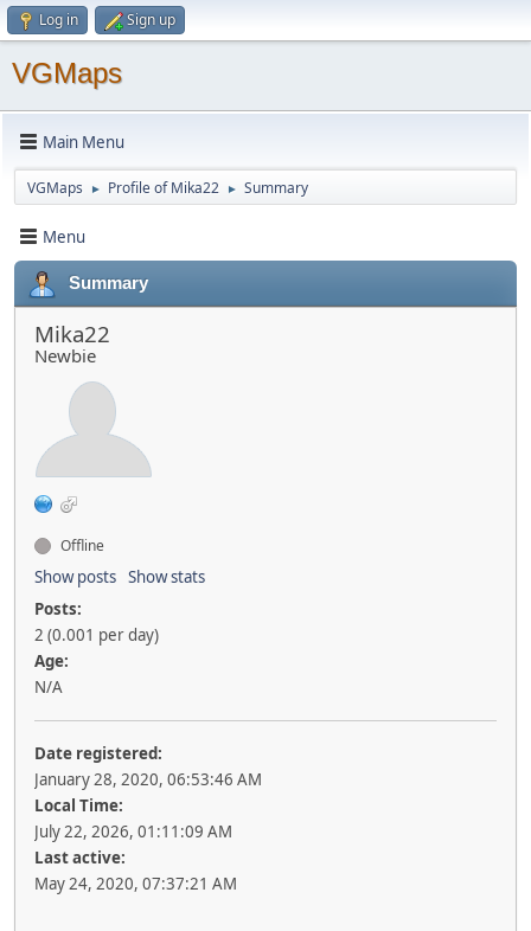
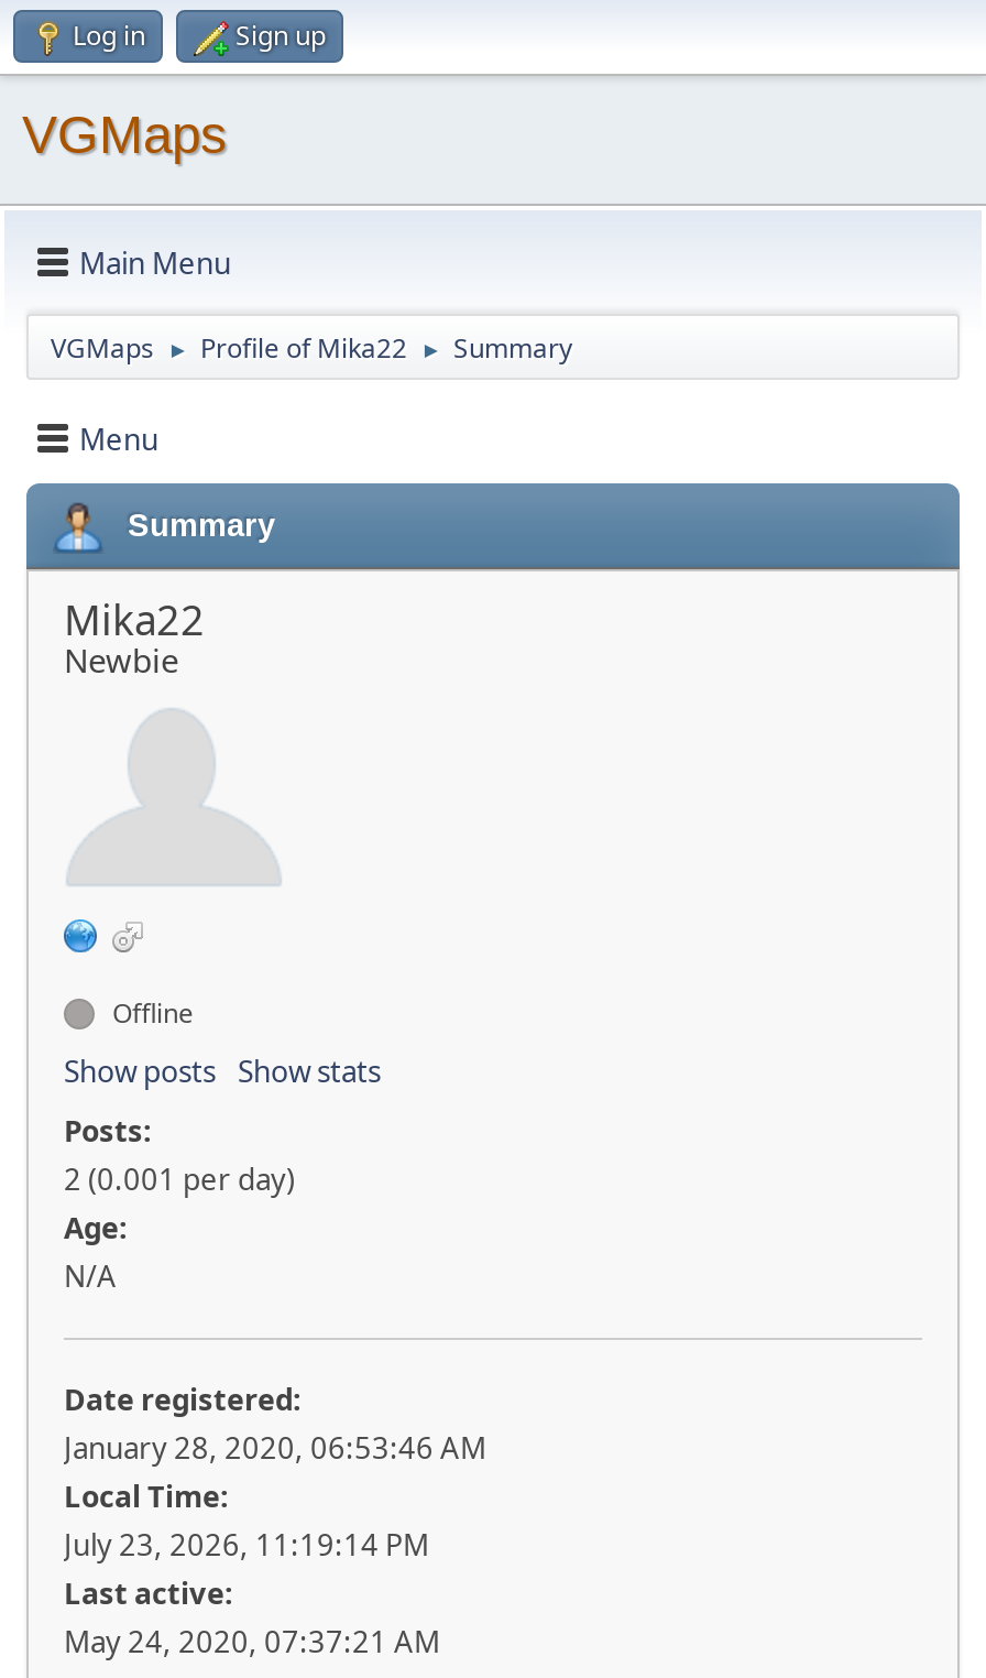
[34,821,232,842] July 22, 2026, 01:11:09 AM -> [64,1525,429,1565] July 23, 2026, 11:19:14 PM

